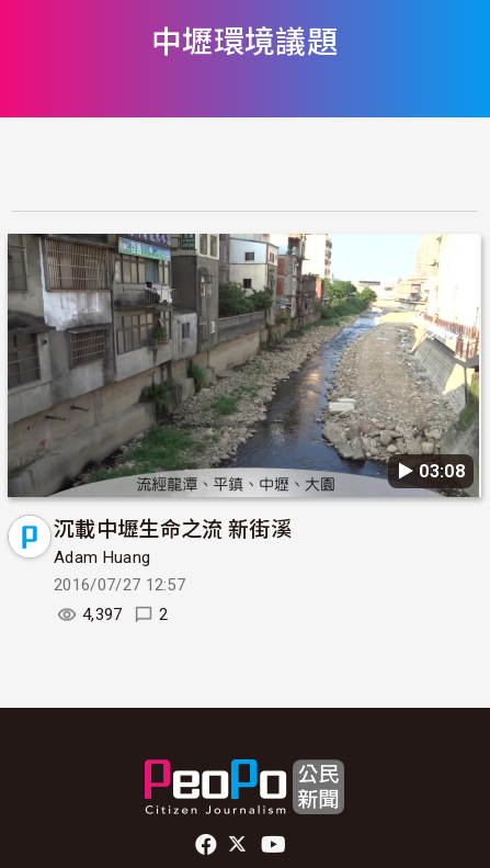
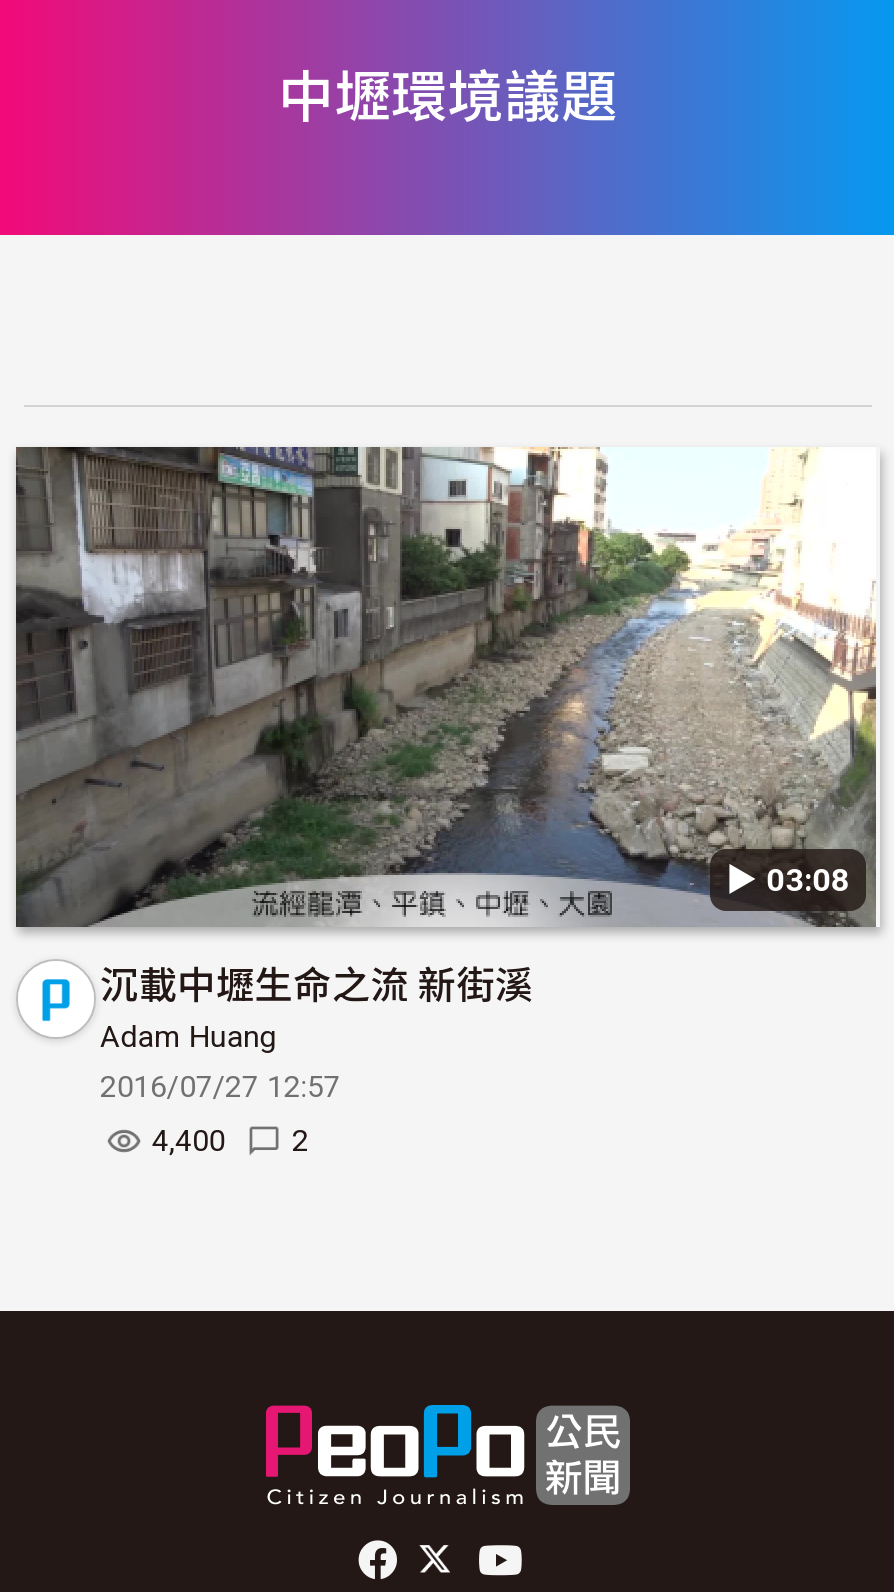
[82,605,168,624] 4,397 2 -> [152,1123,309,1159] 4,400 2

